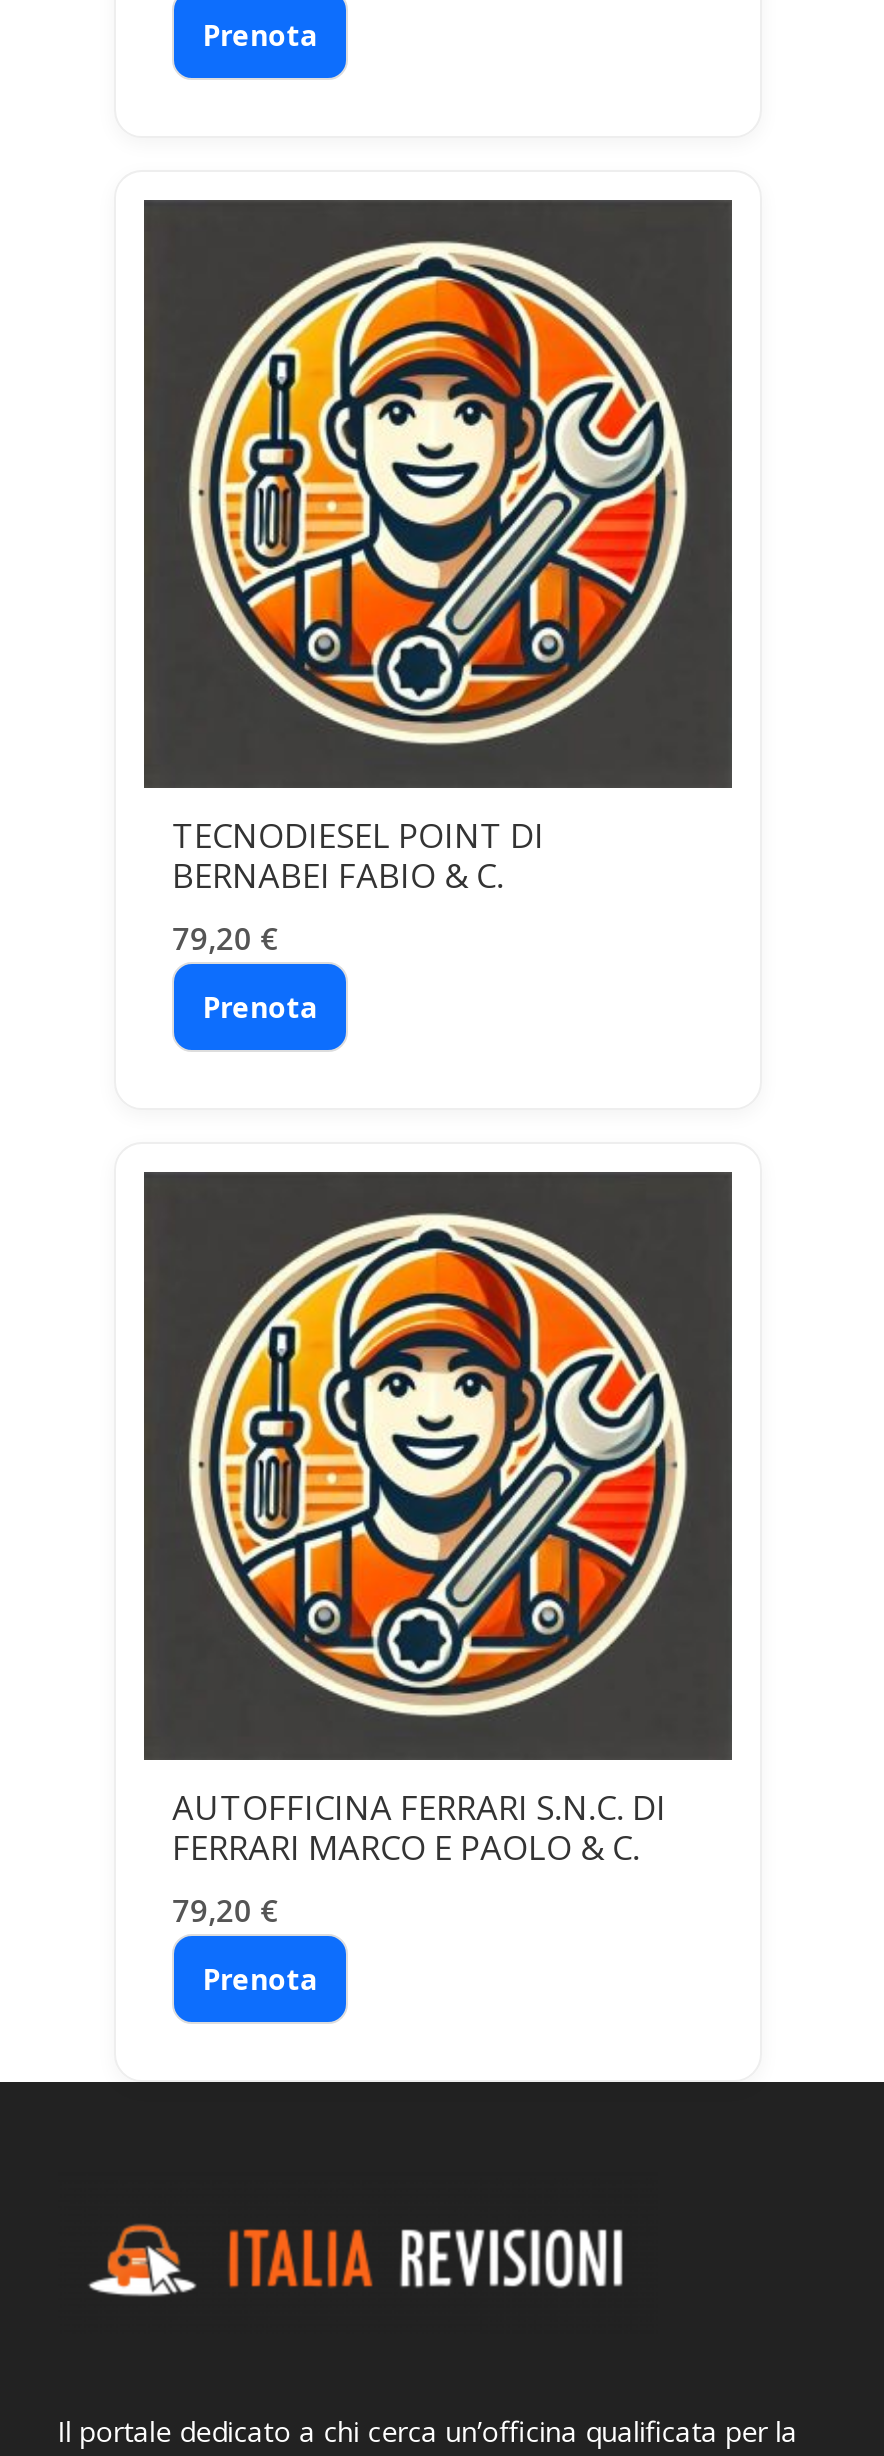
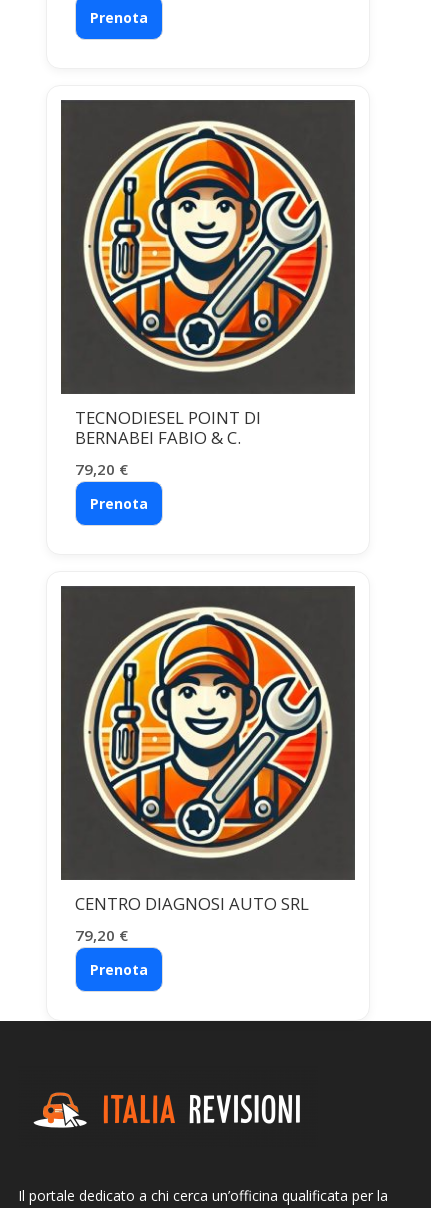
[172,1784,666,1870] AUTOFFICINA FERRARI S.N.C. DI | FERRARI MARCO E PAOLO & C. -> [75,892,309,915] CENTRO DIAGNOSI AUTO SRL

